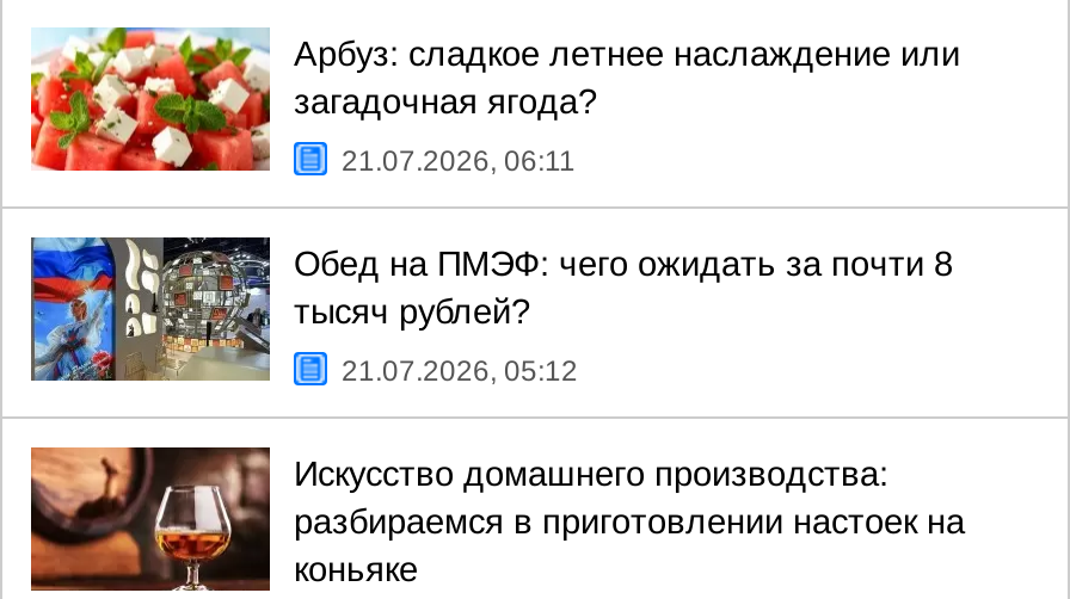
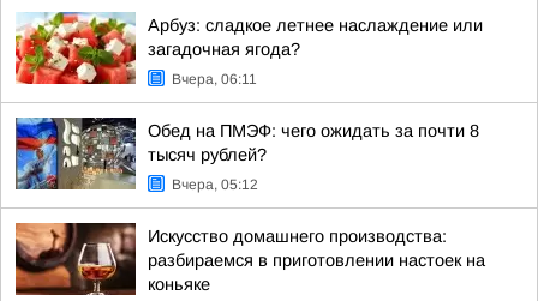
[342,144,576,178] 21.07.2026, 06:11 -> [172,71,257,88] Вчера, 06:11
[342,354,578,388] 21.07.2026, 05:12 -> [172,176,258,193] Вчера, 05:12

